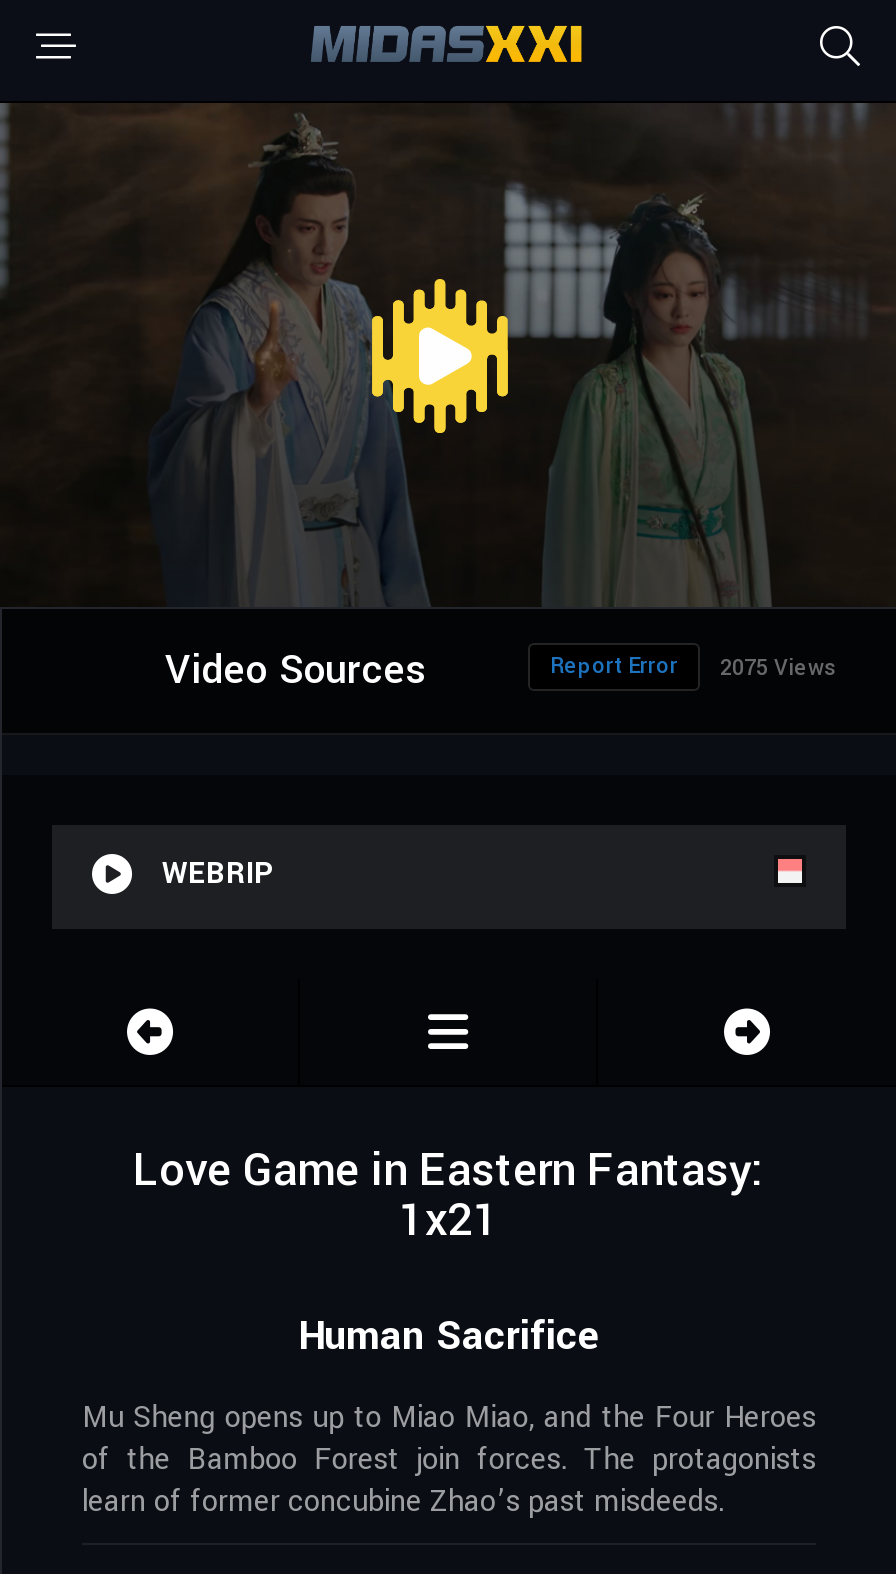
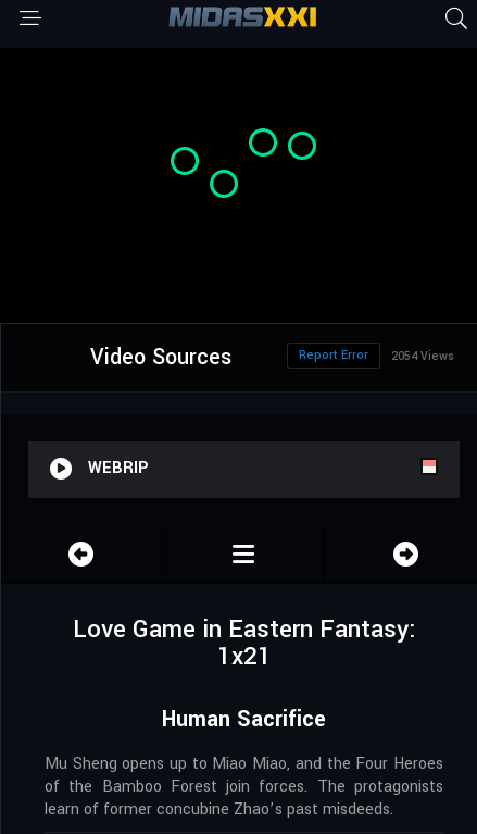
[6,103,890,607] [image] -> none
[550,651,836,683] Report Error 2075 Views -> [299,347,454,364] Report Error 2054 Views

